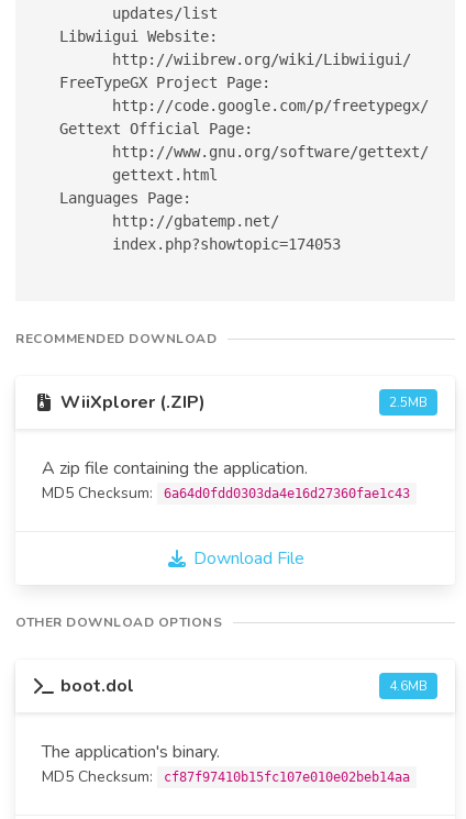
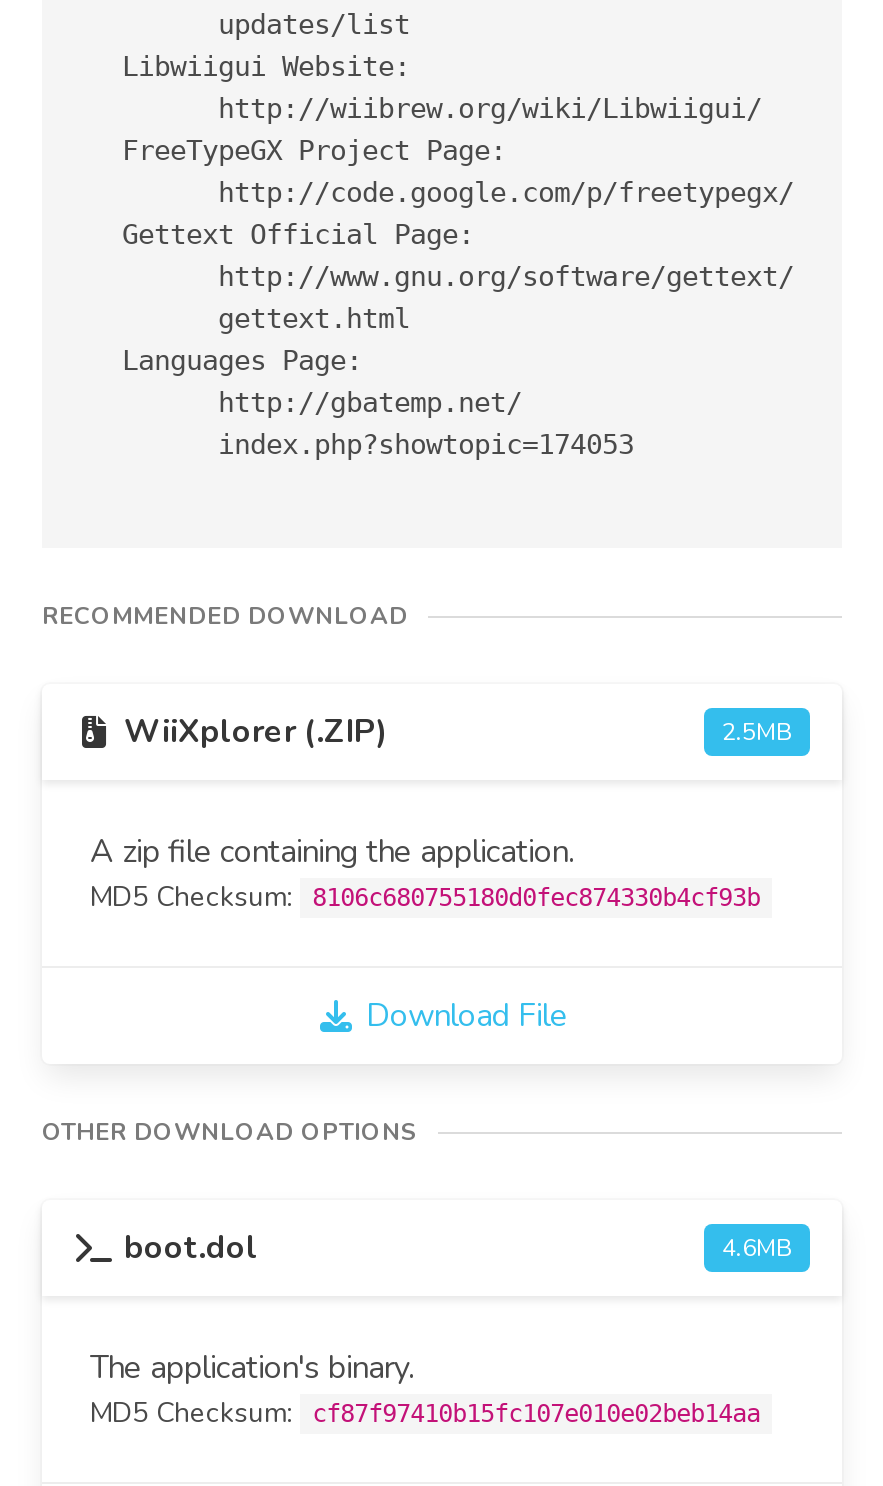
[42,483,410,503] MD5 Checksum: 6a64d0fdd0303da4e16d27360fae1c43 -> [90,878,760,916] MD5 Checksum: 8106c680755180d0fec874330b4cf93b

